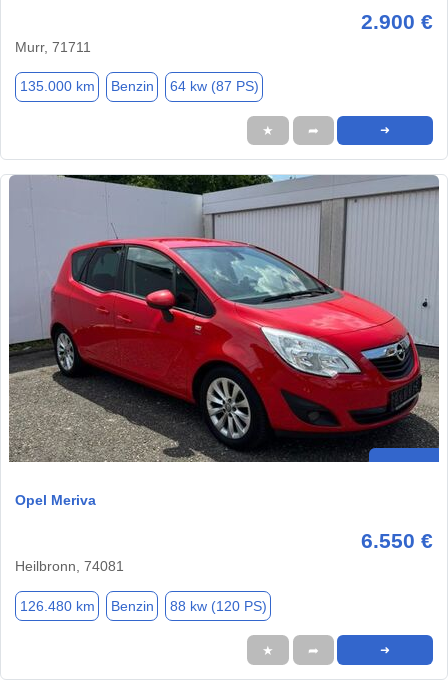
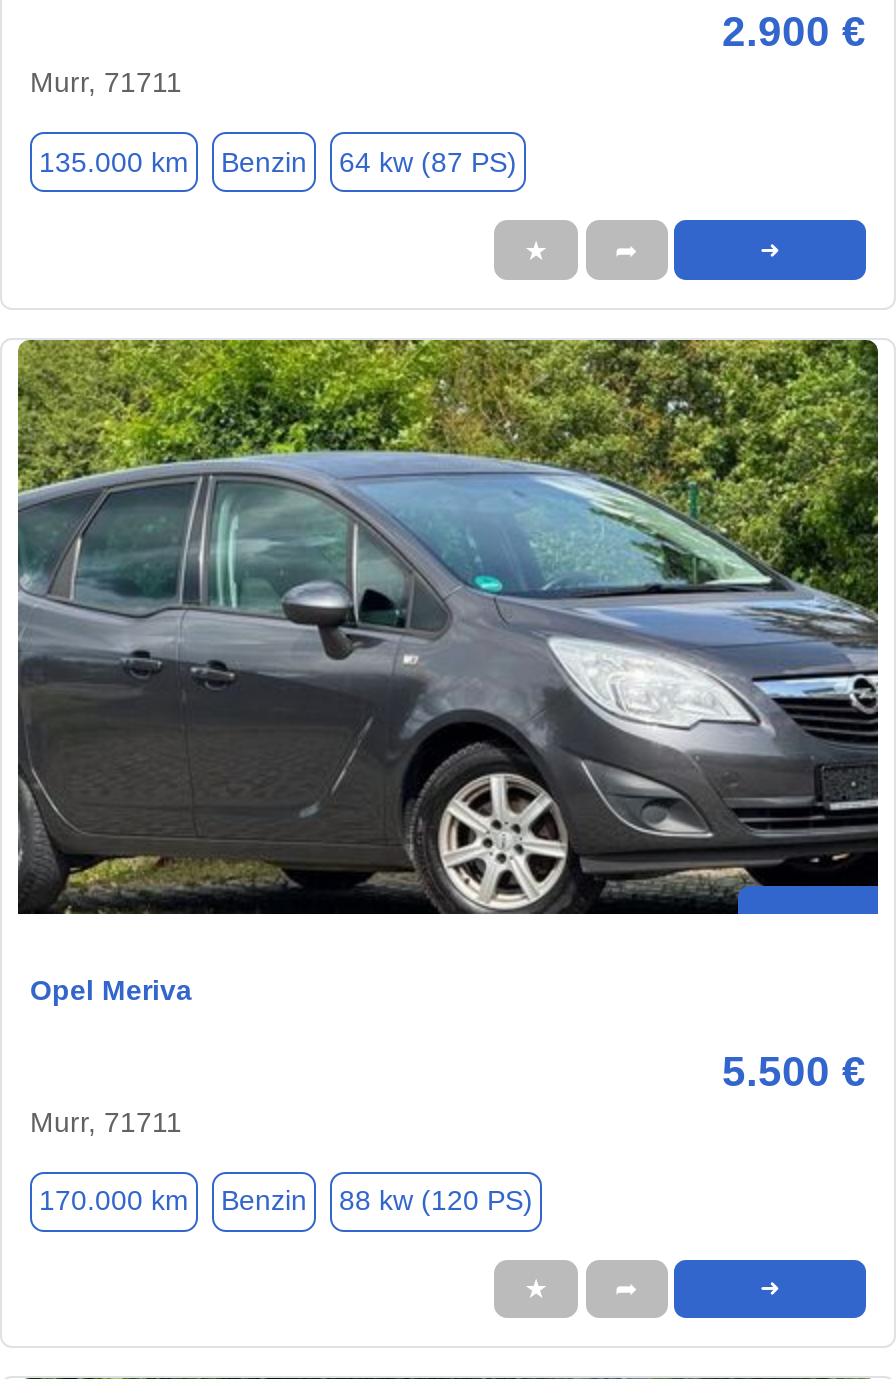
[9,174,439,462] [image] -> [16,337,878,915] [image]
[15,529,433,574] 6.550 € | Heilbronn, 74081 -> [30,1048,866,1138] 5.500 € | Murr, 71711
[19,598,266,614] 126.480 km Benzin 88 kw (120 PS) -> [39,1185,533,1217] 170.000 km Benzin 88 kw (120 PS)

